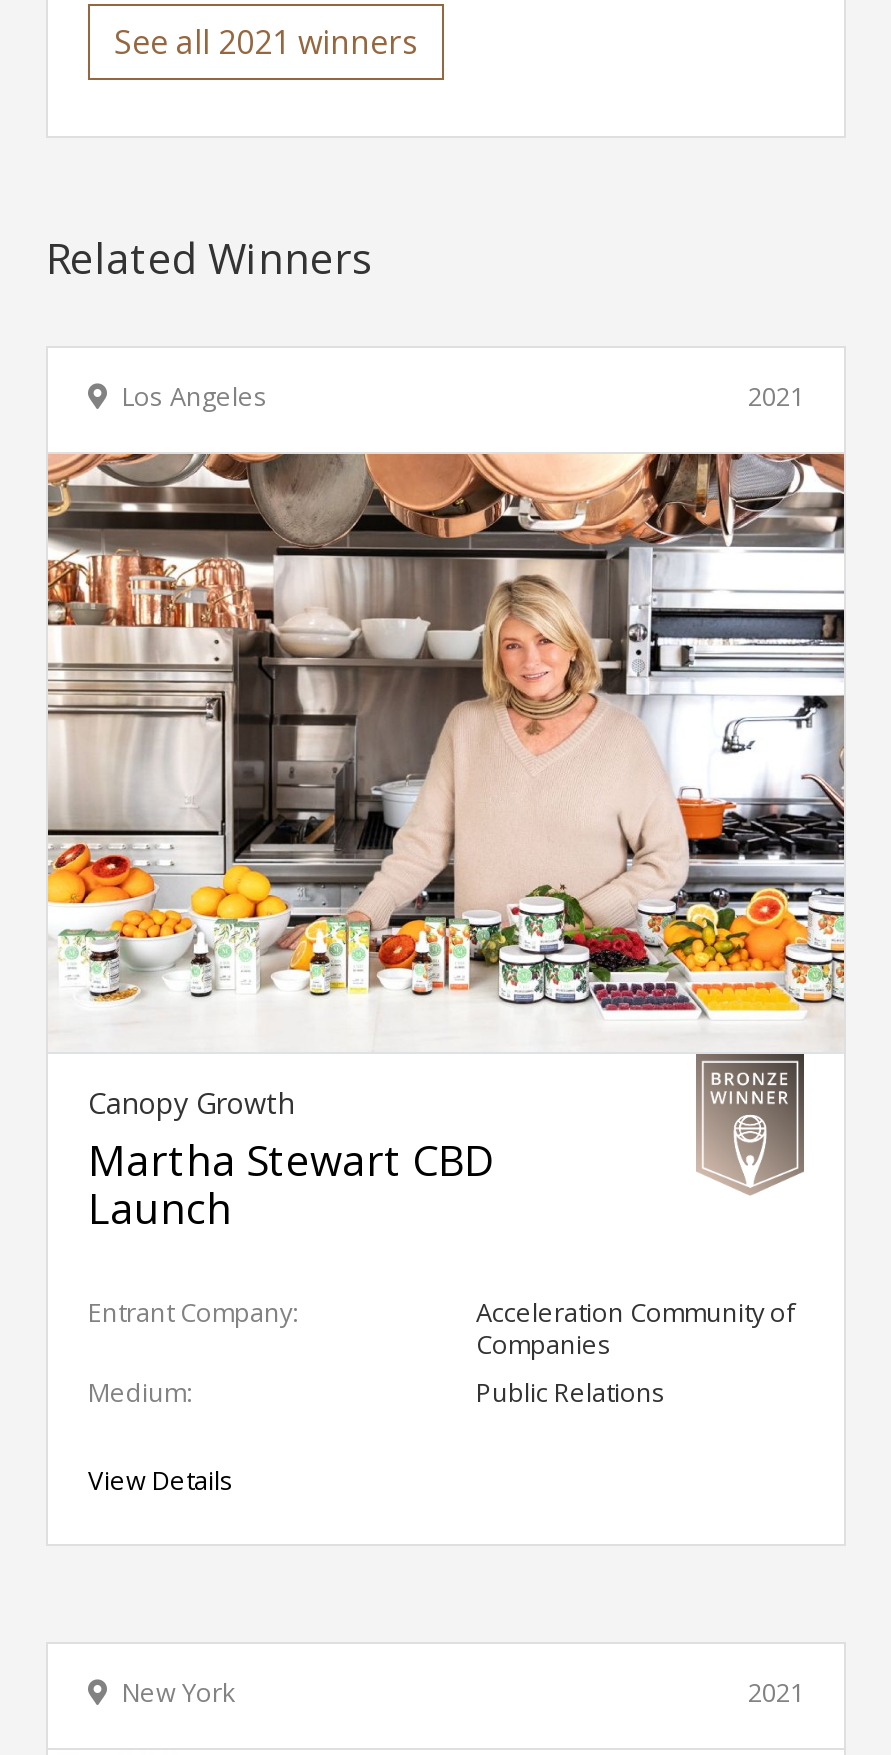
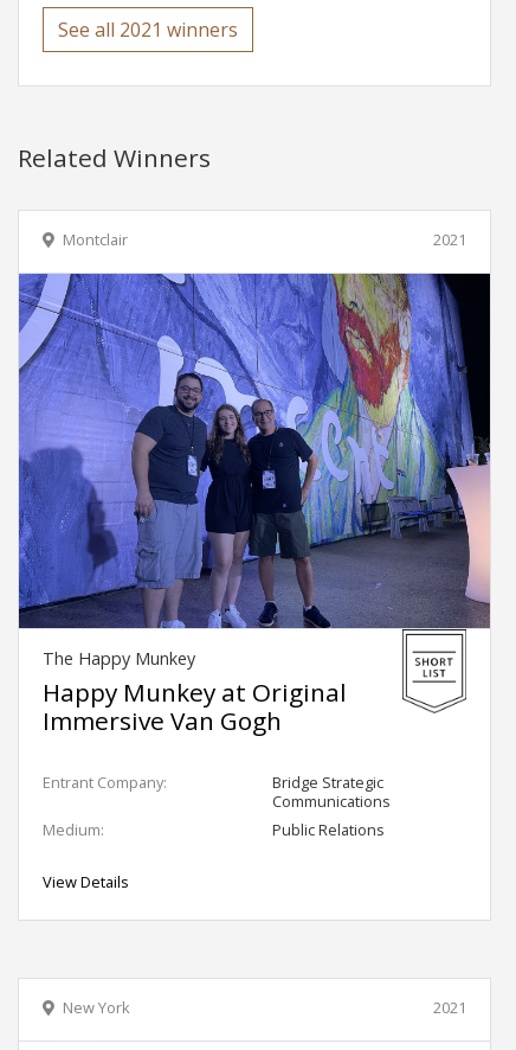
[122,379,268,415] Los Angeles -> [63,229,128,251] Montclair
[46,452,846,1236] [image] | Canopy Growth | Martha Stewart CBD | Launch -> [18,273,491,737] [image] | The Happy Munkey | Happy Munkey at Original | Immersive Van Gogh
[476,1294,796,1362] Acceleration Community of | Companies -> [272,772,391,812] Bridge Strategic | Communications

